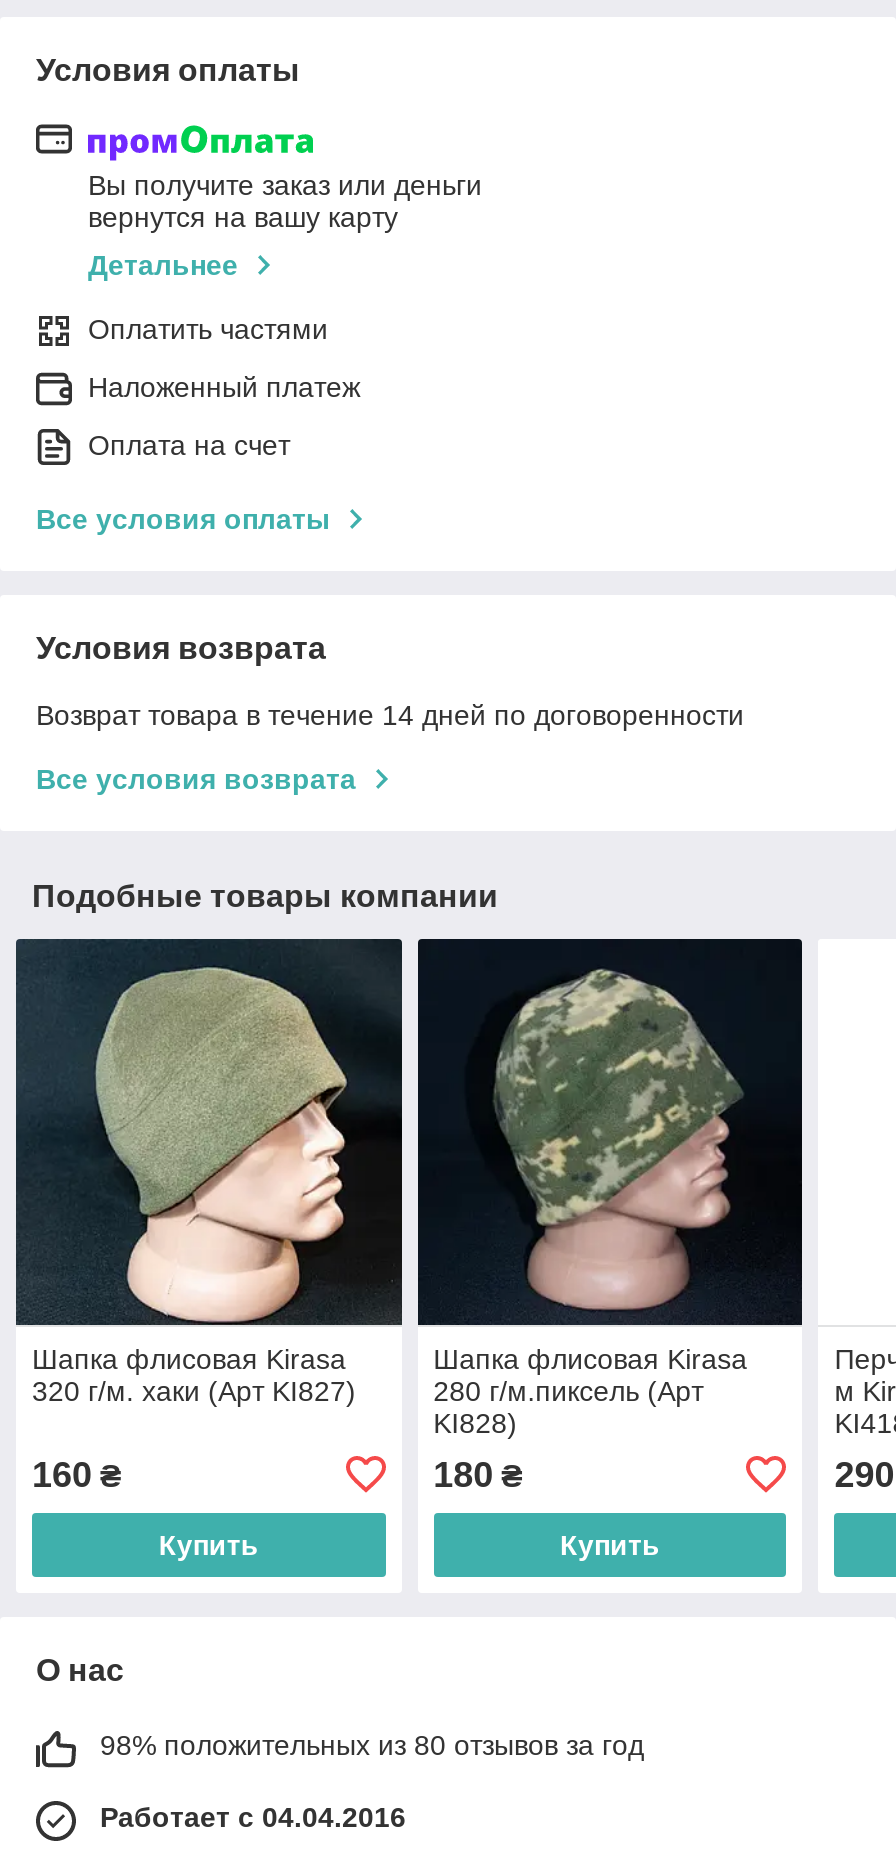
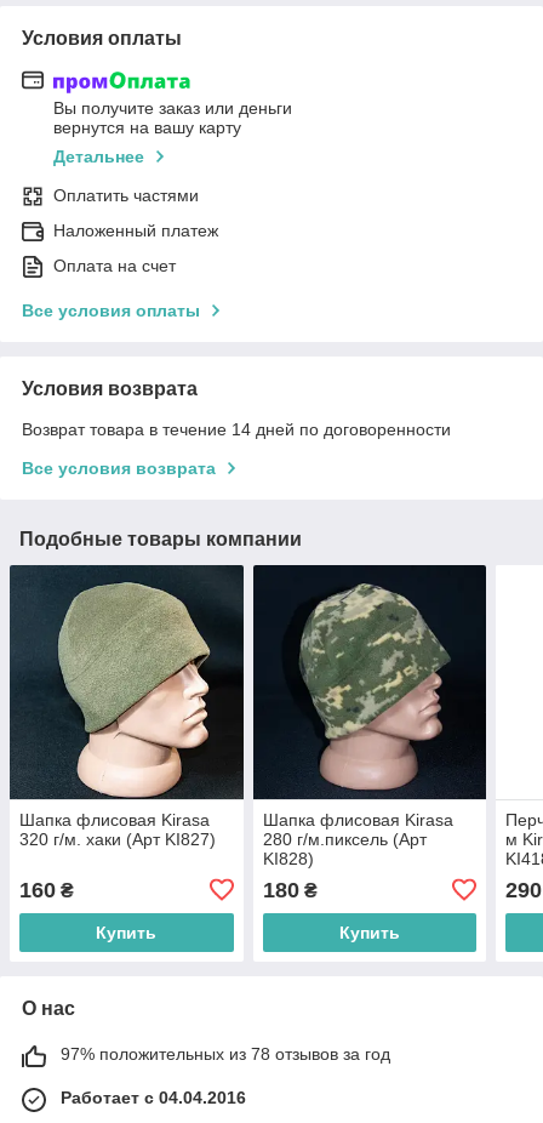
[100,1729,644,1761] 98% положительных из 80 отзывов за год -> [61,1044,390,1063] 97% положительных из 78 отзывов за год

